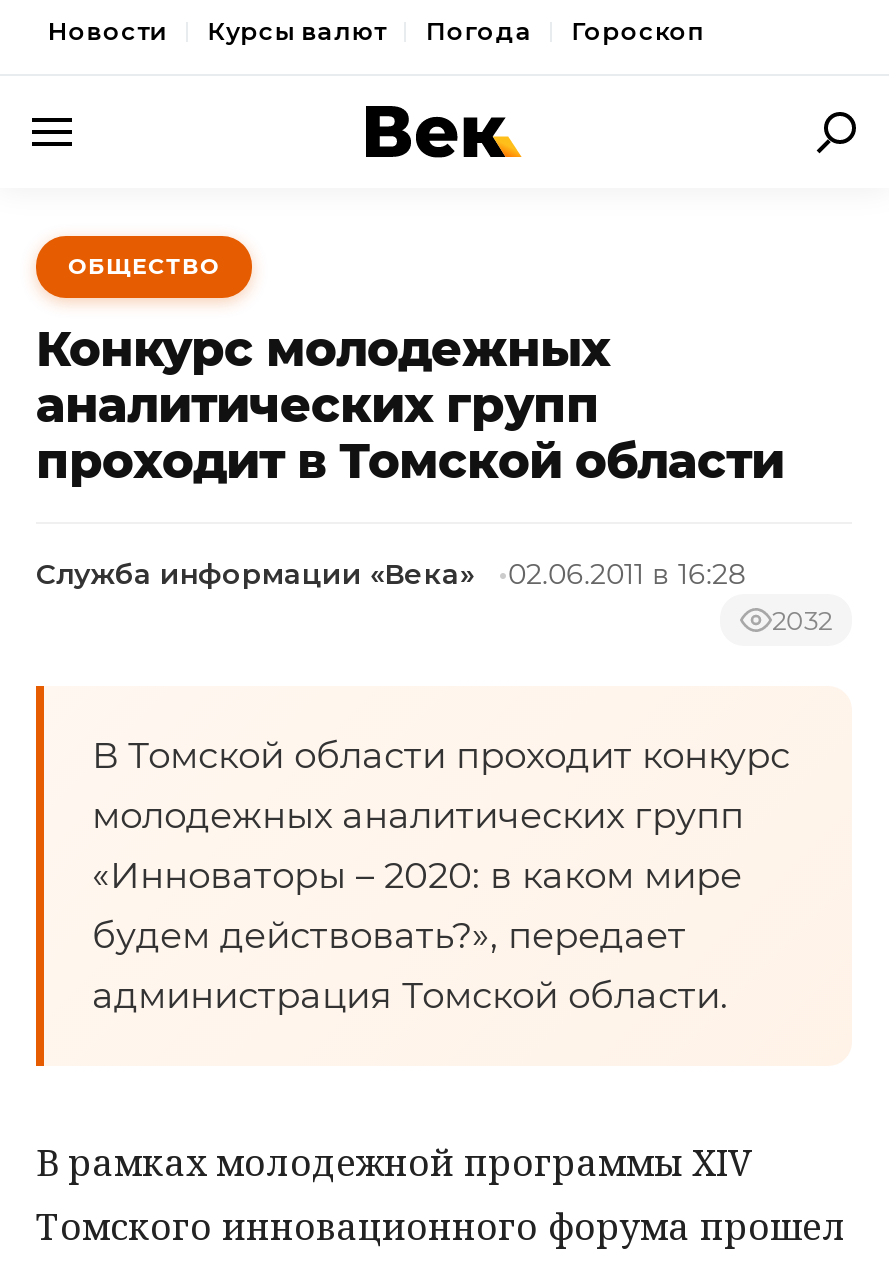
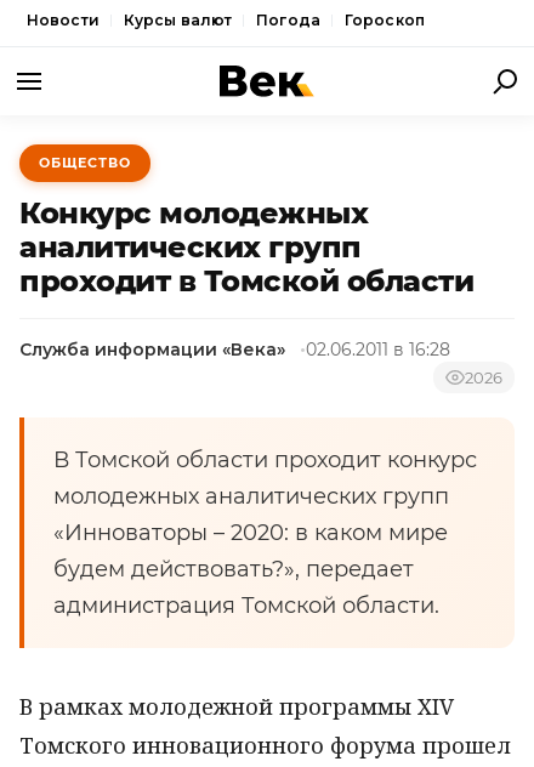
[772,604,832,636] 2032 -> [465,368,502,387] 2026

